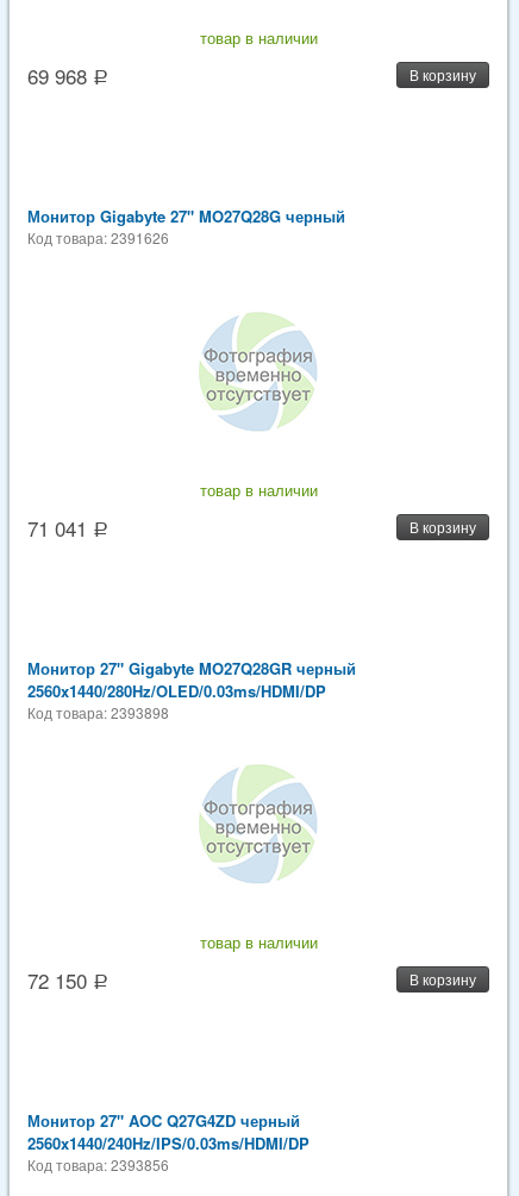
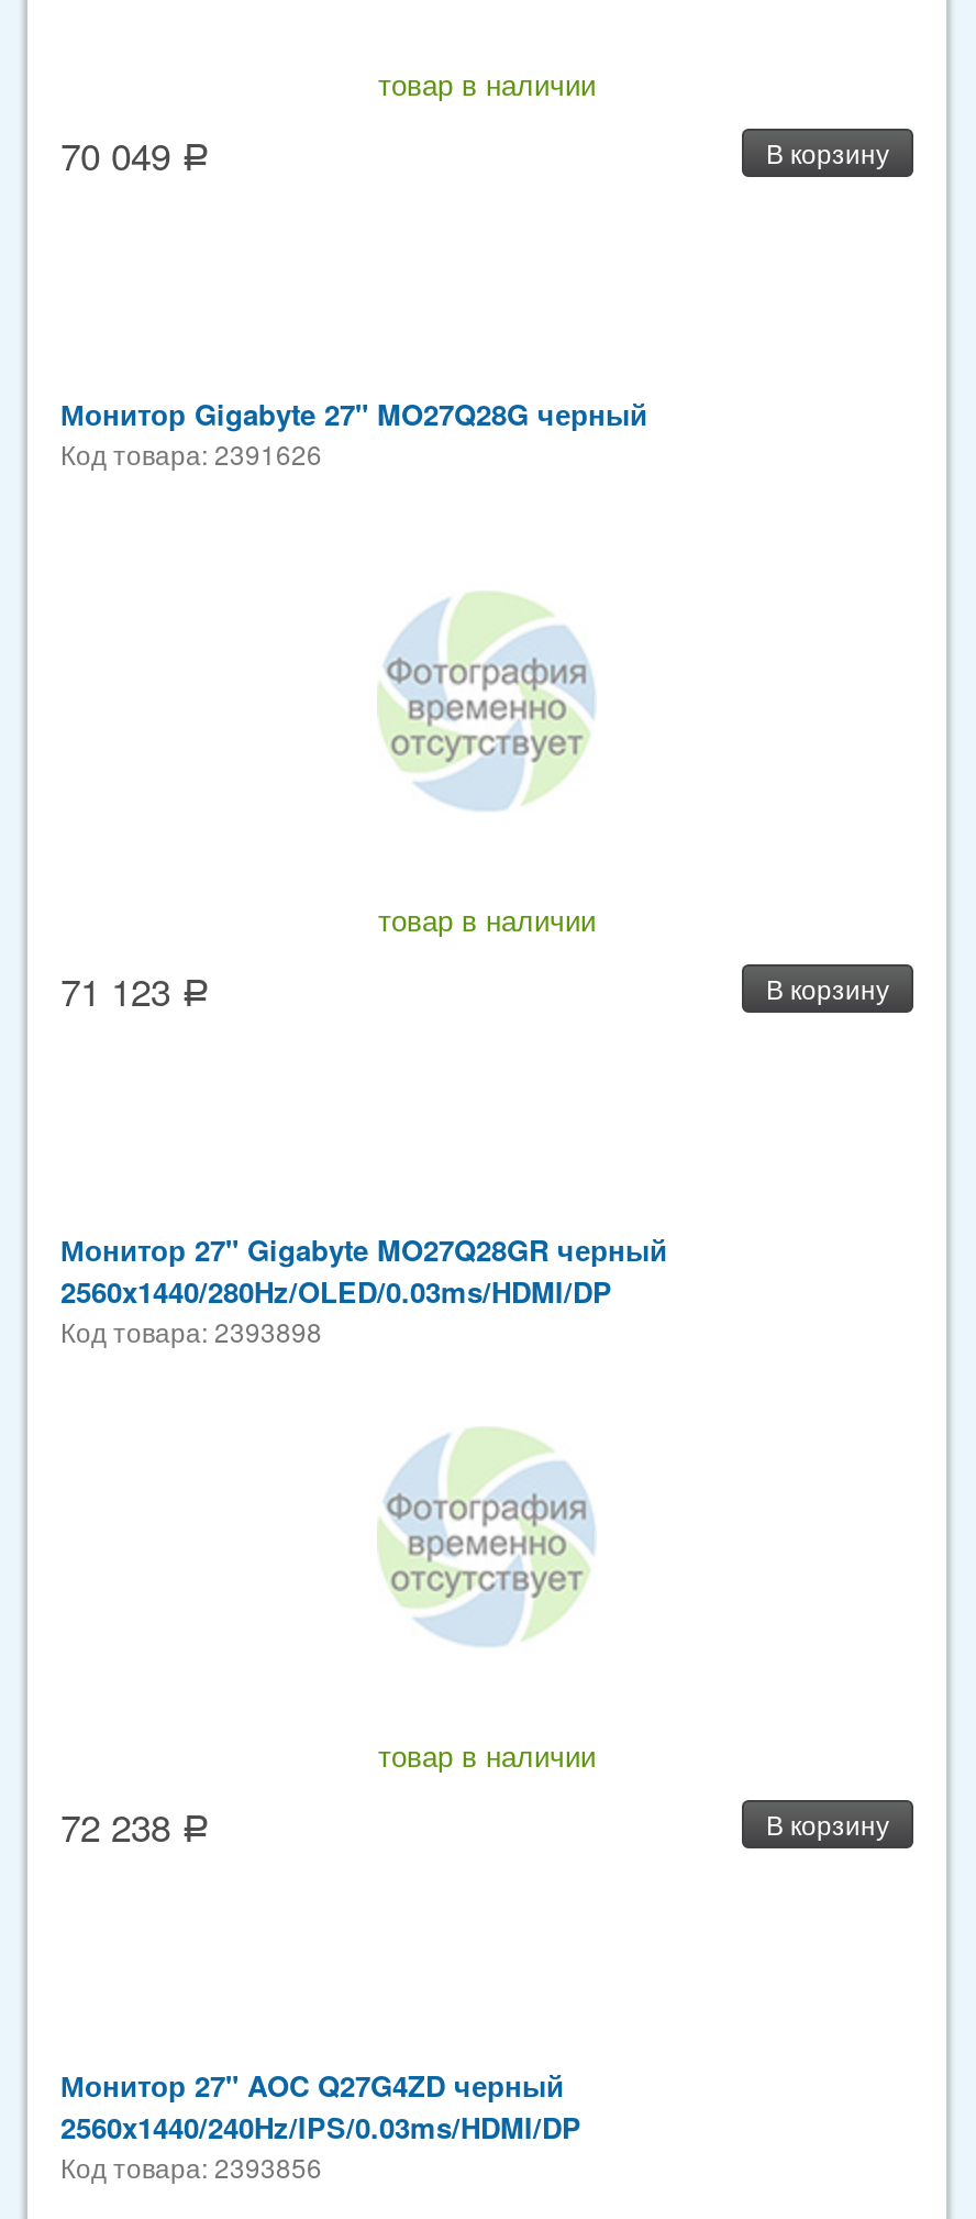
[27,61,87,90] 69 968 -> [60,126,170,181] 70 049
[27,513,87,543] 71 041 -> [60,962,170,1017] 71 123
[27,965,87,995] 72 150 -> [60,1798,170,1853] 72 238

